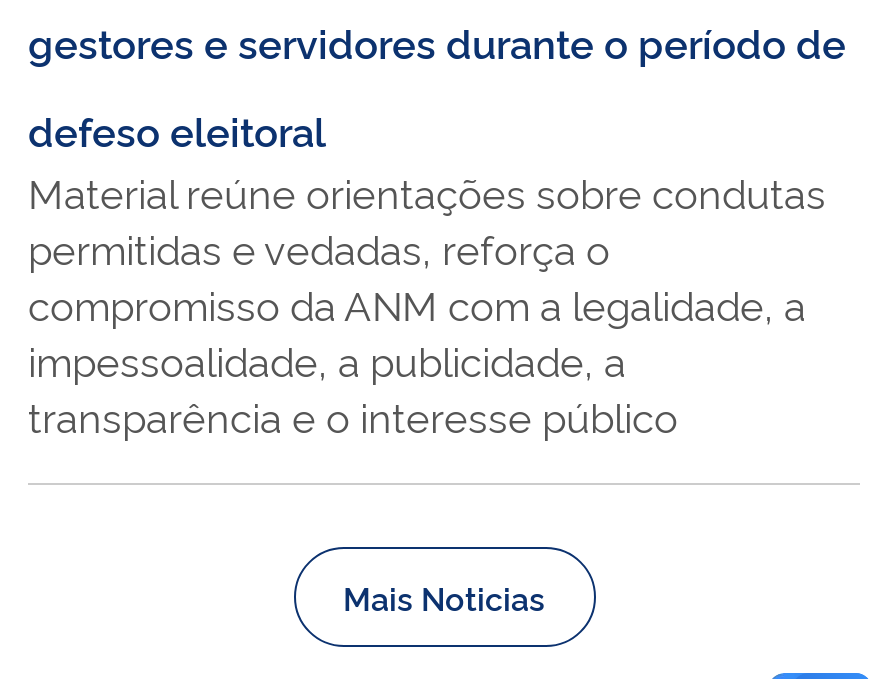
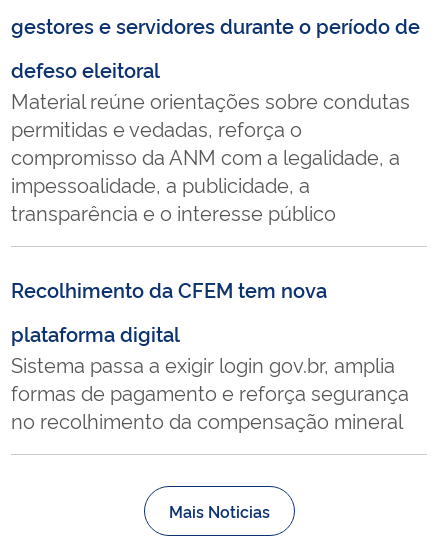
none -> [11,275,409,434] Recolhimento da CFEM tem nova | plataforma digital | Sistema passa a exigir login gov.br, amplia | formas de pagamento e reforça segurança | no recolhimento da compensação mineral

